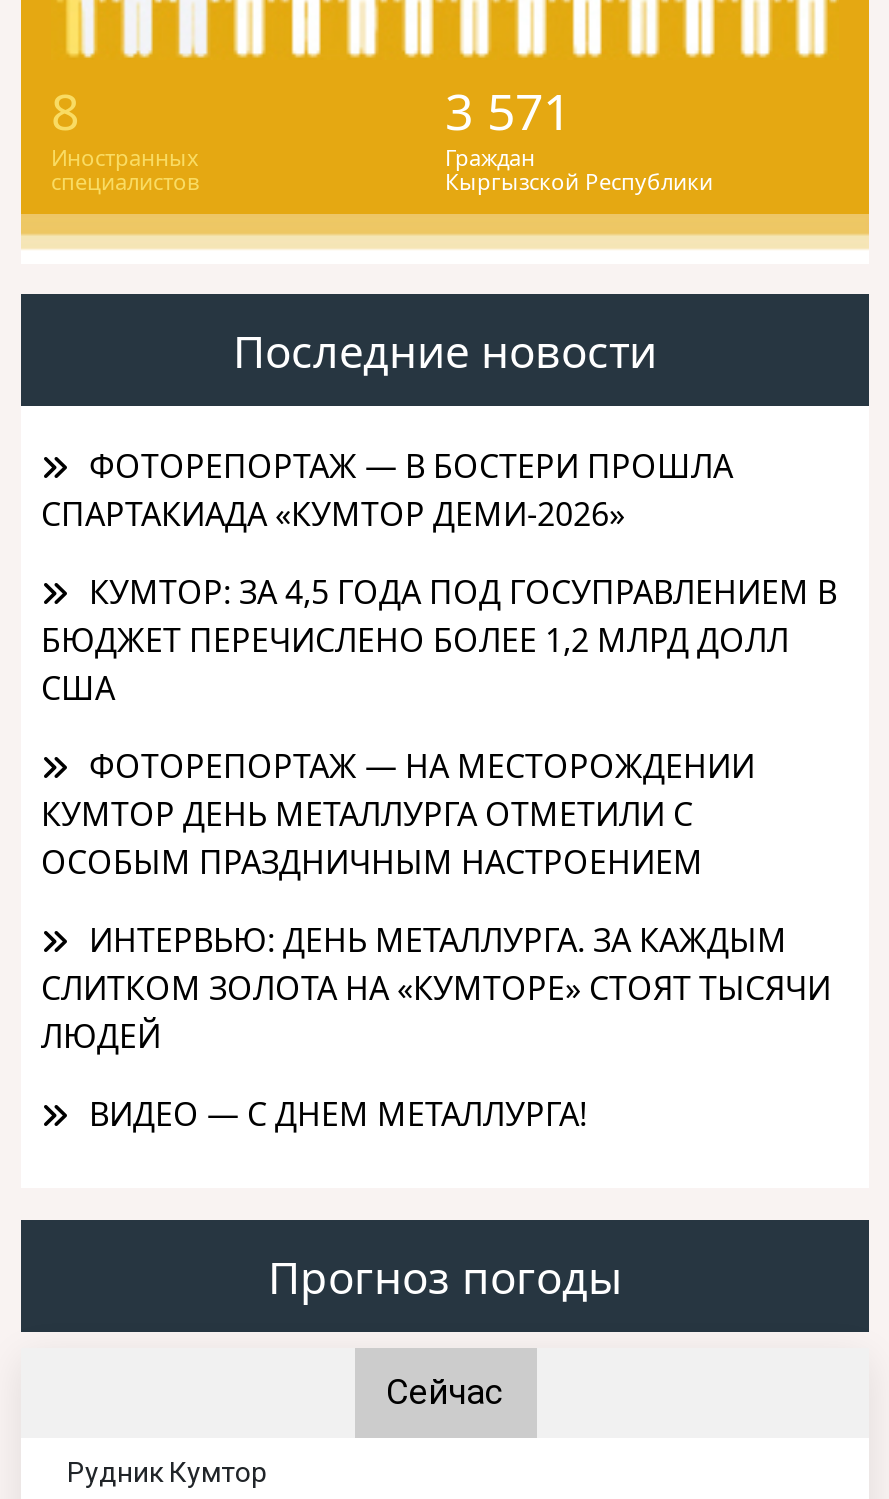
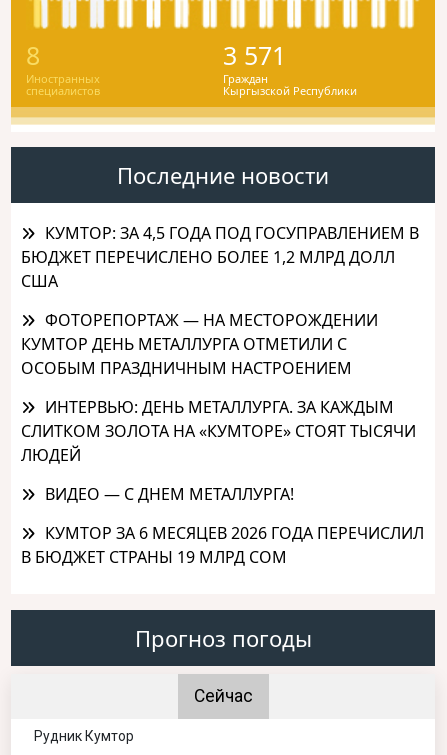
[41,443,733,535] ФОТОРЕПОРТАЖ — В БОСТЕРИ ПРОШЛА | СПАРТАКИАДА «КУМТОР ДЕМИ-2026» -> none
moved [41,569,837,1135] -> [21,222,419,505]: КУМТОР: ЗА 4,5 ГОДА ПОД ГОСУПРАВЛЕНИЕМ В | БЮДЖЕТ ПЕРЕЧИСЛЕНО БОЛЕЕ 1,2 МЛРД ДОЛЛ | США | ... | ЛЮДЕЙ | ВИДЕО — С ДНЕМ МЕТАЛЛУРГА!
none -> [21,522,424,568] КУМТОР ЗА 6 МЕСЯЦЕВ 2026 ГОДА ПЕРЕЧИСЛИЛ | В БЮДЖЕТ СТРАНЫ 19 МЛРД СОМ

